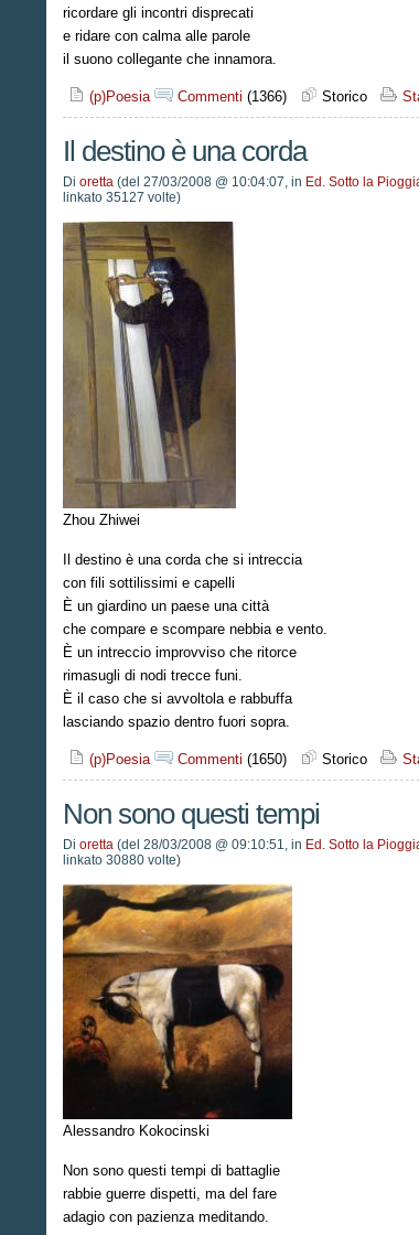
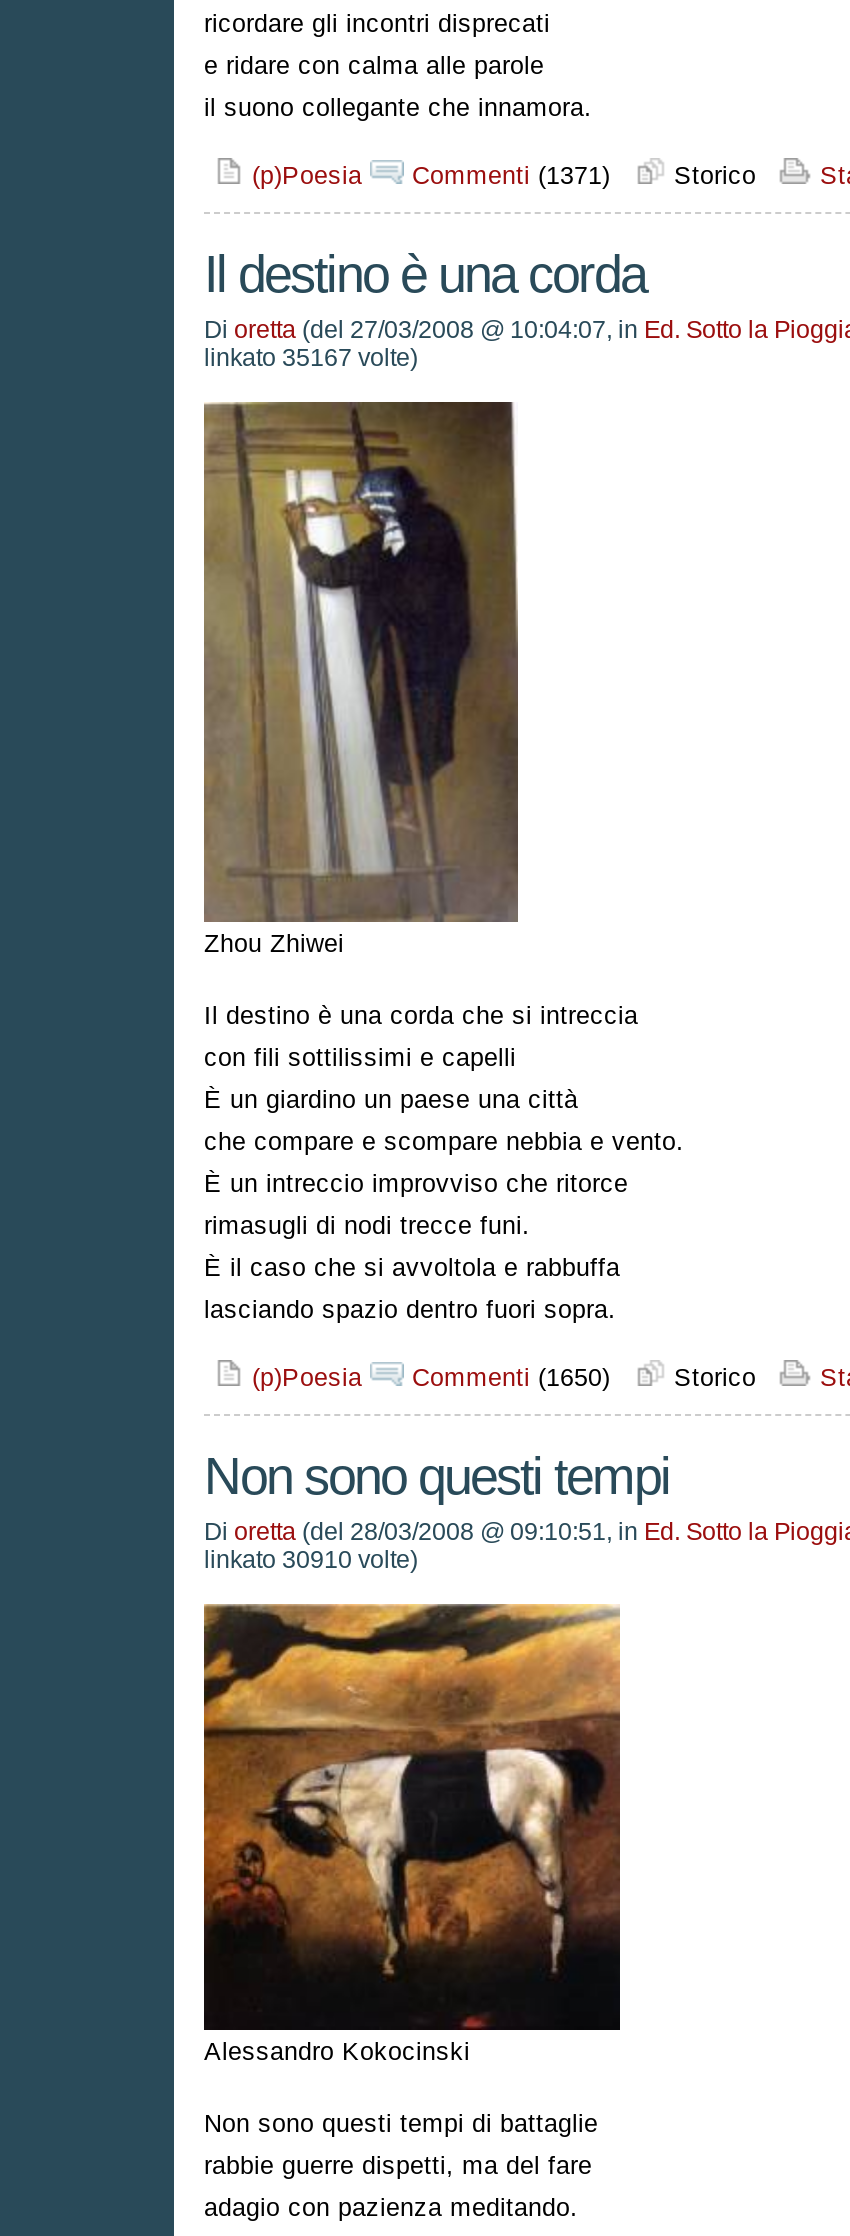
[173,89,296,105] Commenti (1366) -> [404,161,626,191] Commenti (1371)
[63,190,181,205] linkato 35127 volte) -> [204,345,418,373] linkato 35167 volte)
[63,853,181,868] linkato 30880 volte) -> [204,1547,418,1575] linkato 30910 volte)

